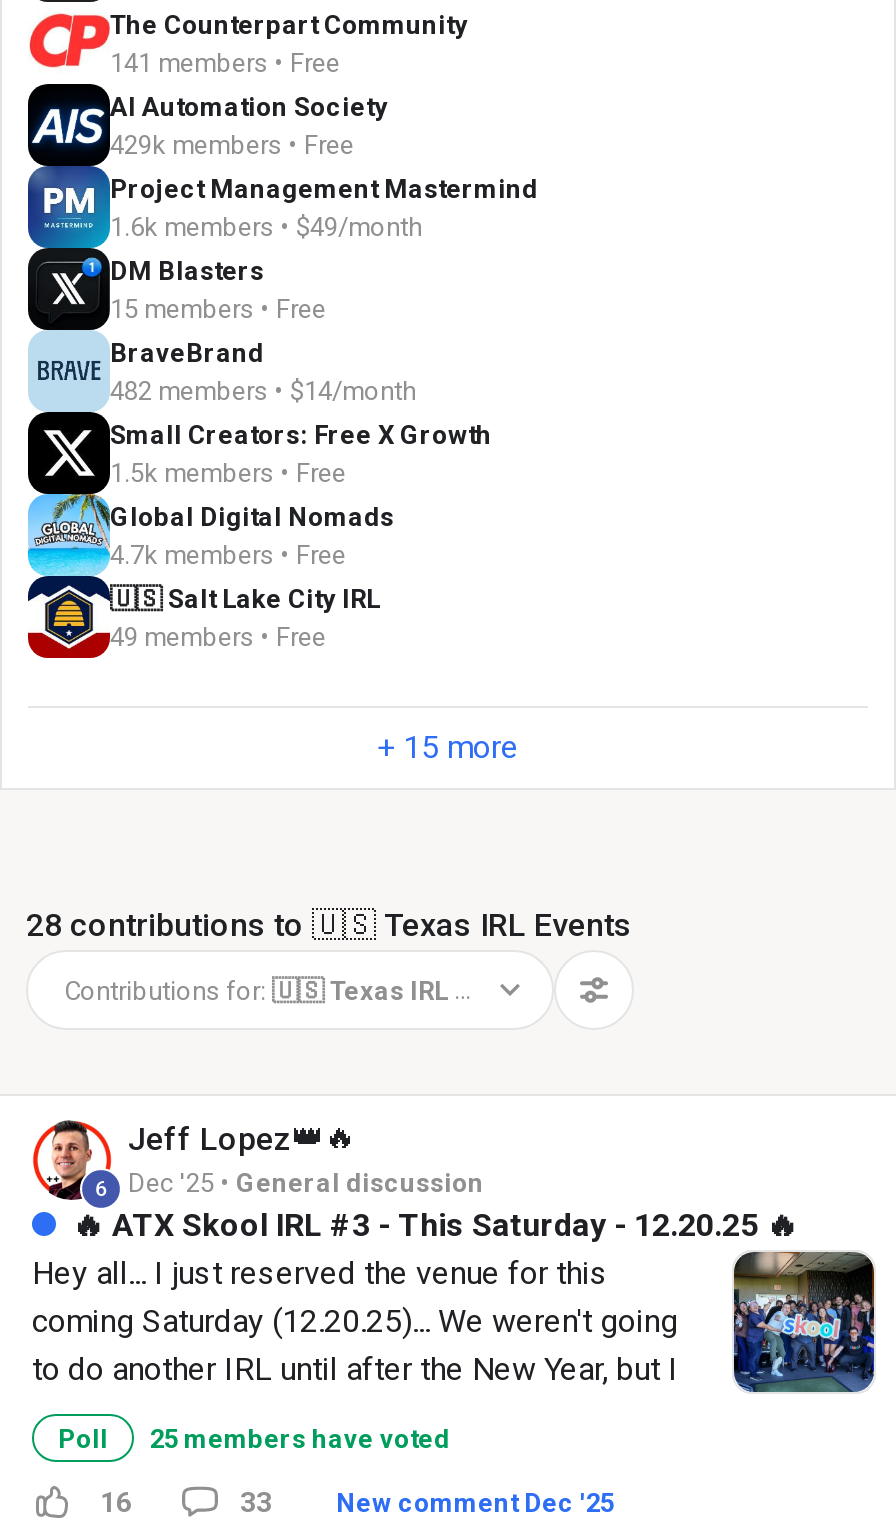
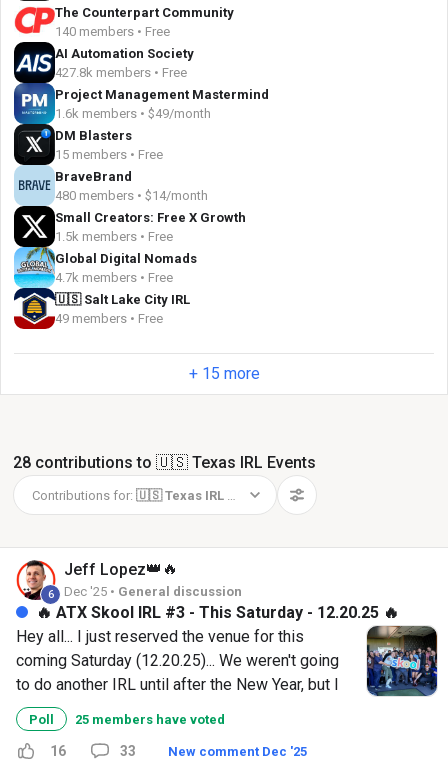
[110,48,340,78] 141 members • Free -> [55,24,170,39] 140 members • Free
[110,130,354,160] 429k members • Free -> [55,65,187,80] 427.8k members • Free
[110,376,416,406] 482 members • $14/month -> [55,188,208,203] 480 members • $14/month

